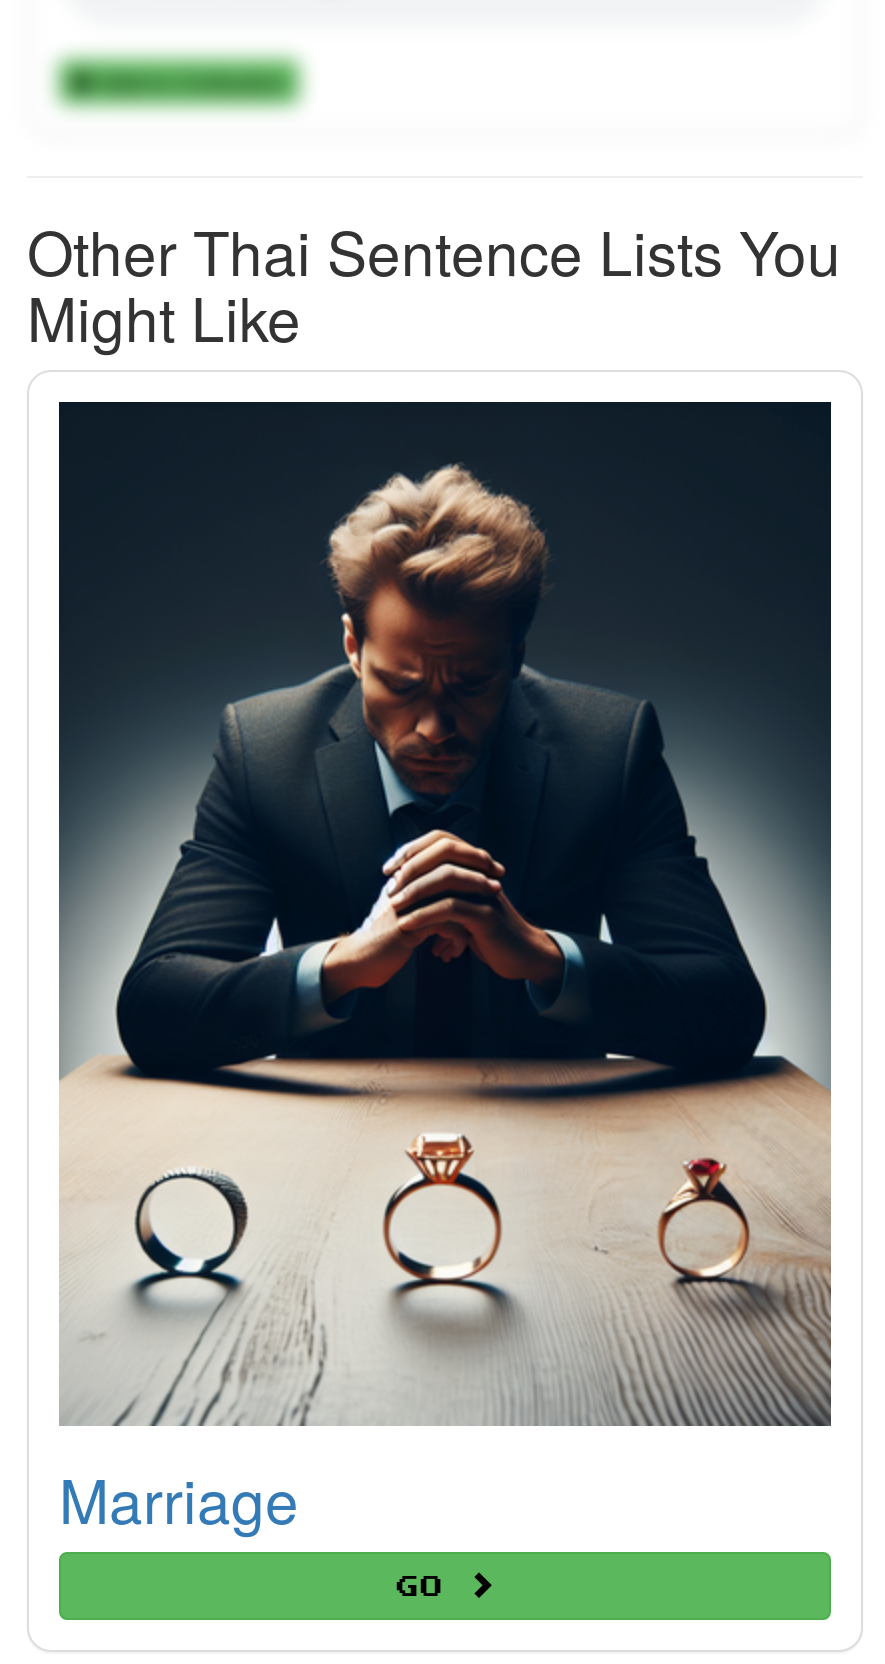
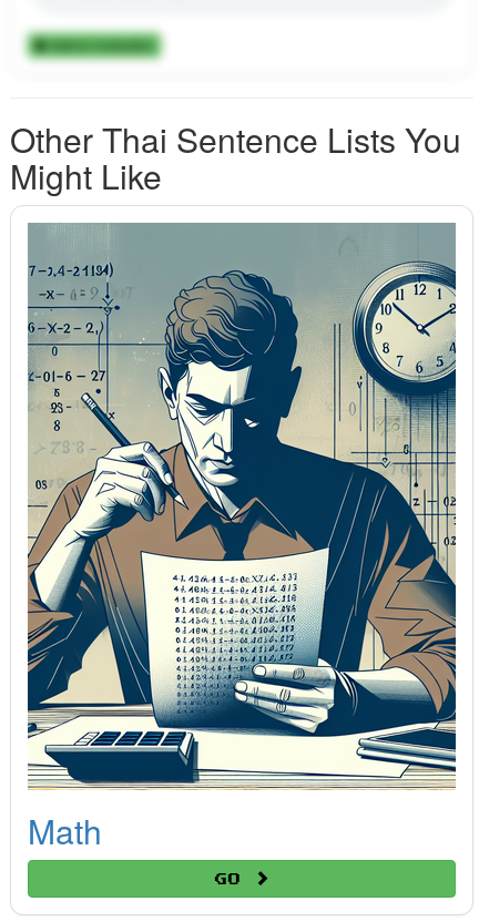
[57,402,833,1541] [image] | Marriage -> [27,224,457,854] [image] | Math

